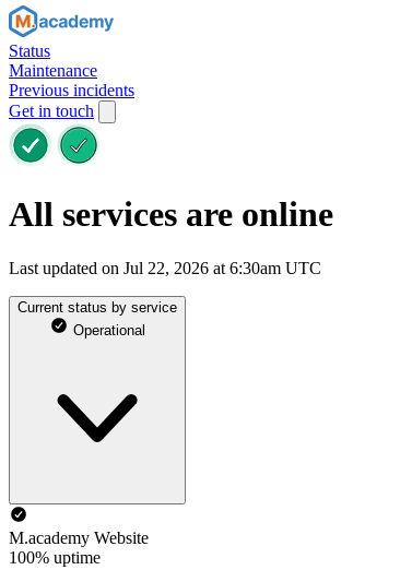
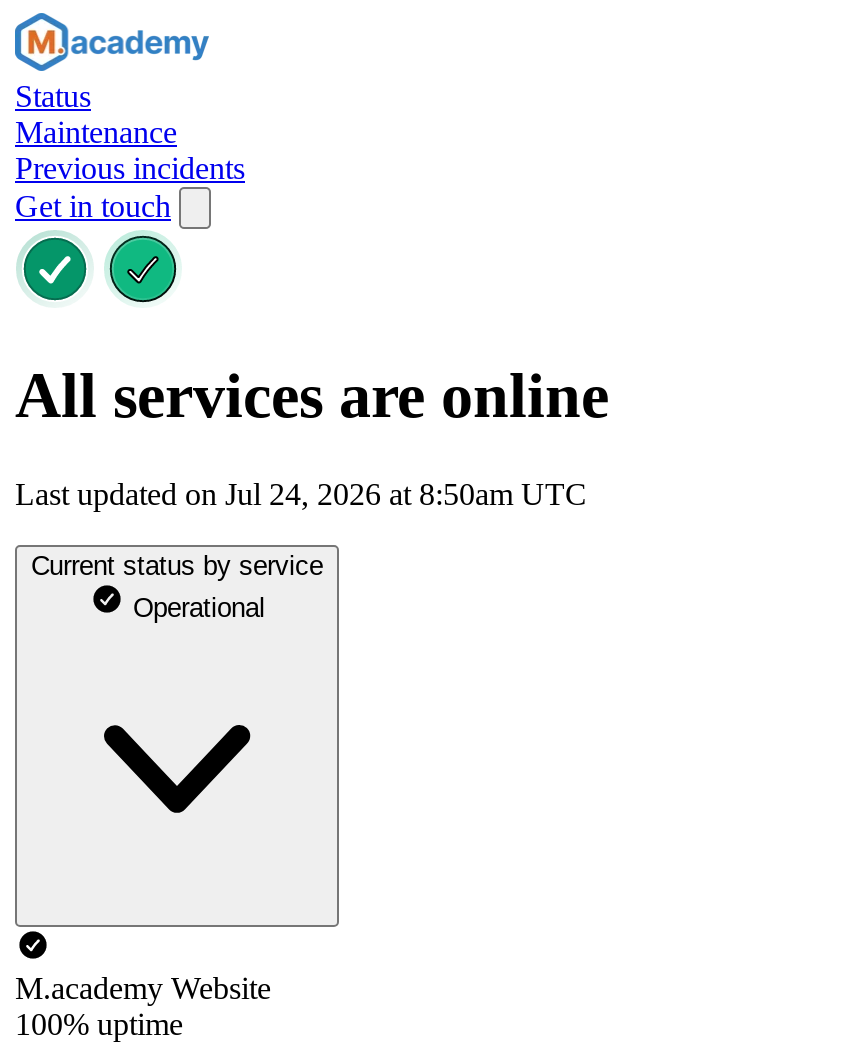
[9,259,321,277] Last updated on Jul 22, 2026 at 6:30am UTC -> [15,477,587,511] Last updated on Jul 24, 2026 at 8:50am UTC

